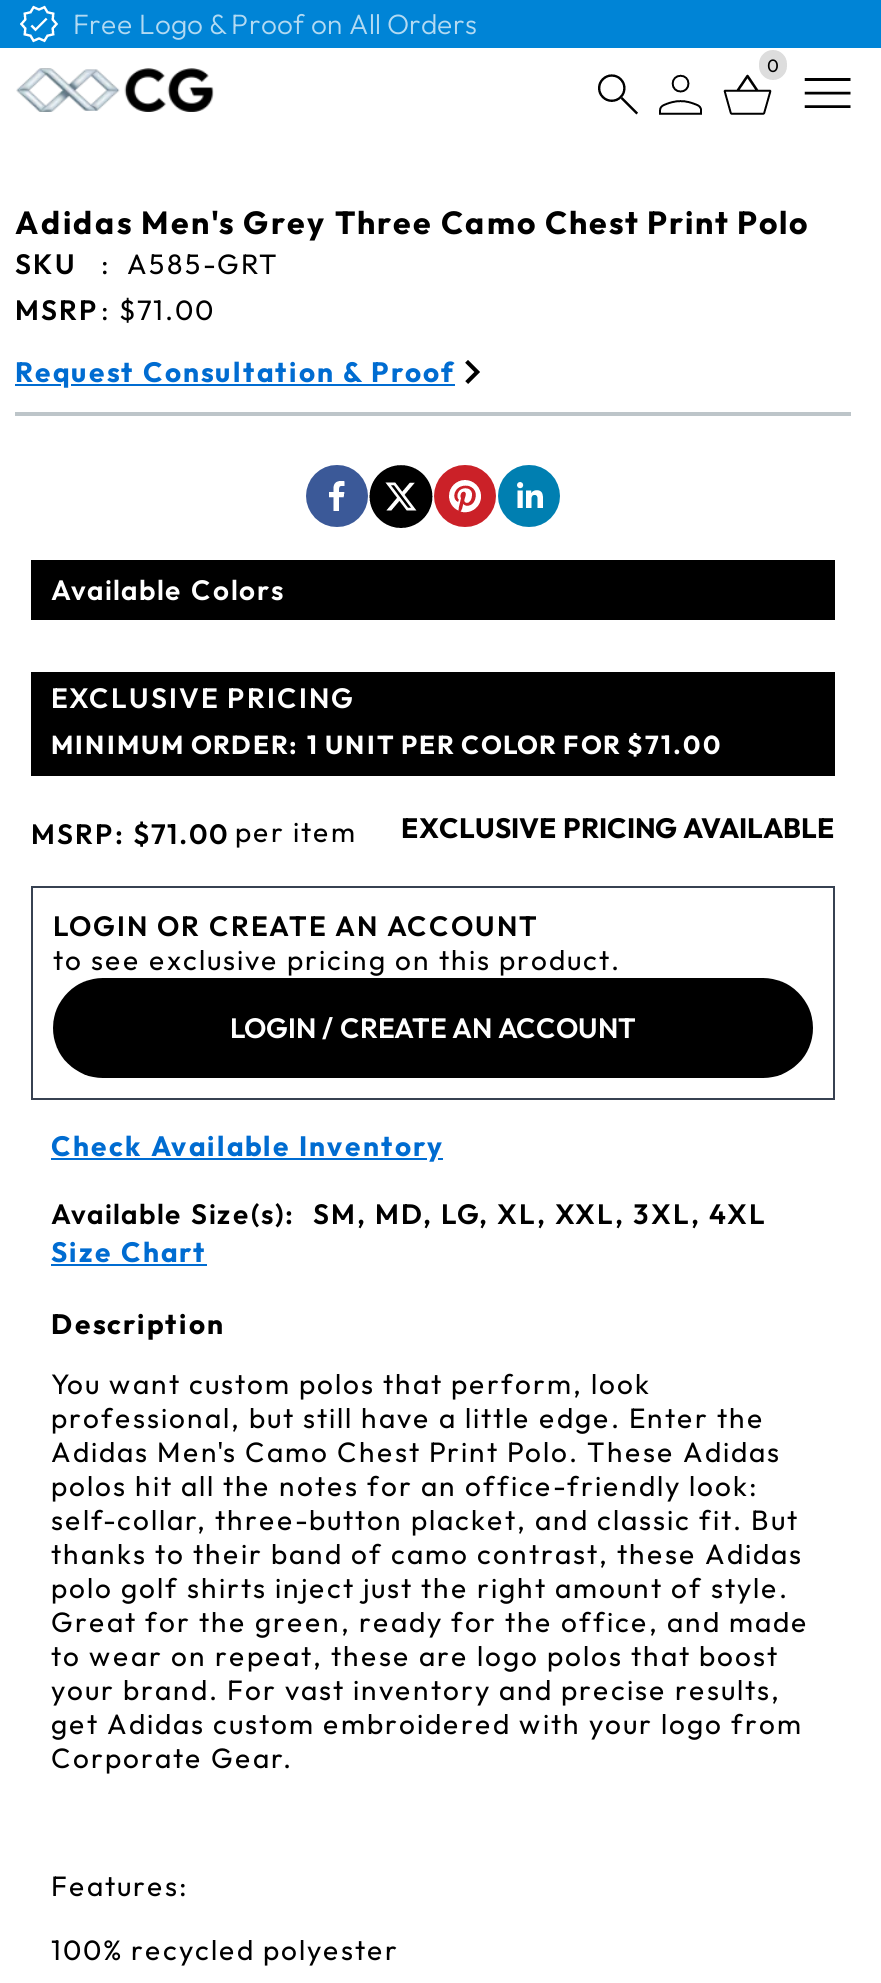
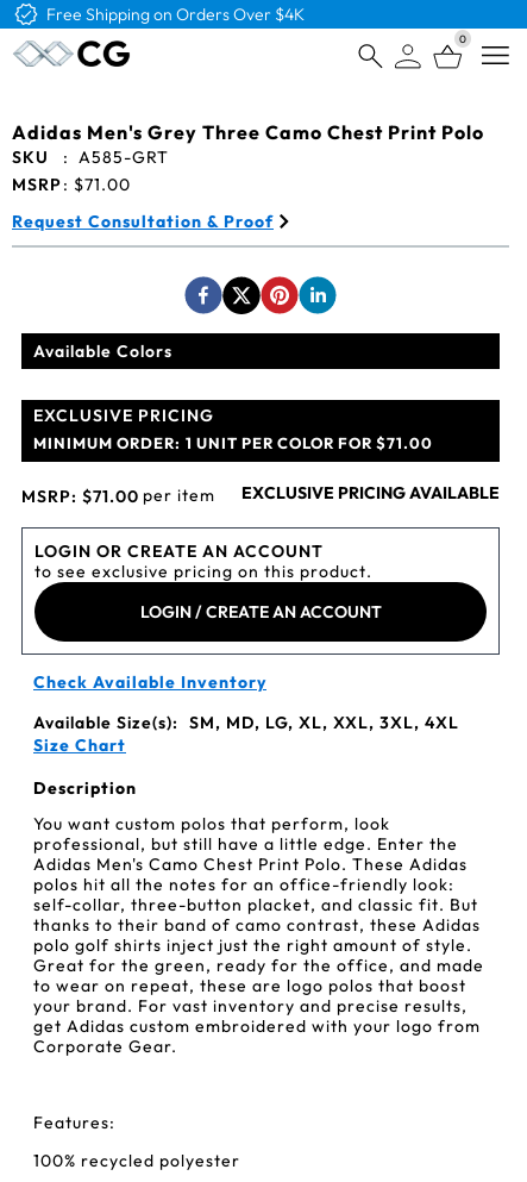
[73,6,477,42] Free Logo & Proof on All Orders -> [46,4,305,25] Free Shipping on Orders Over $4K

